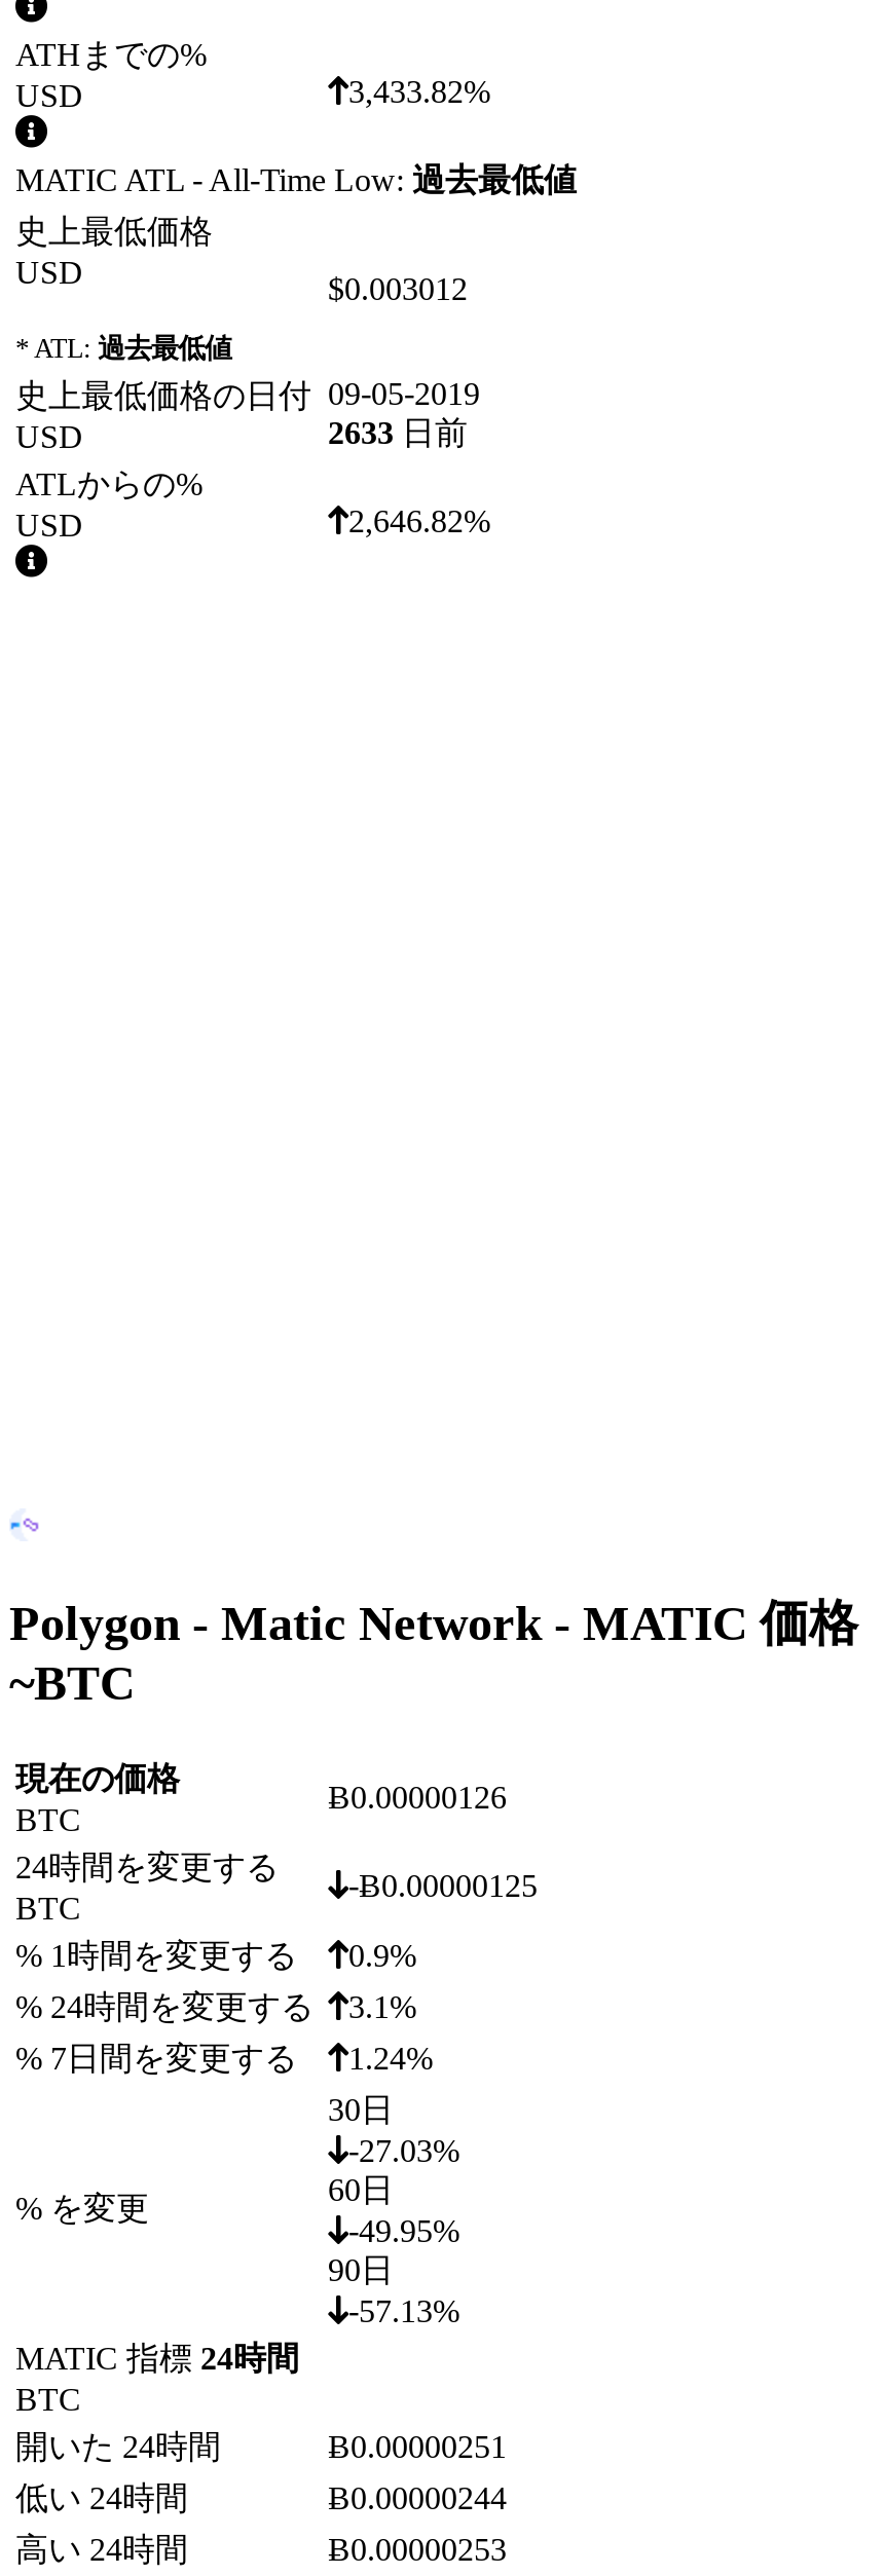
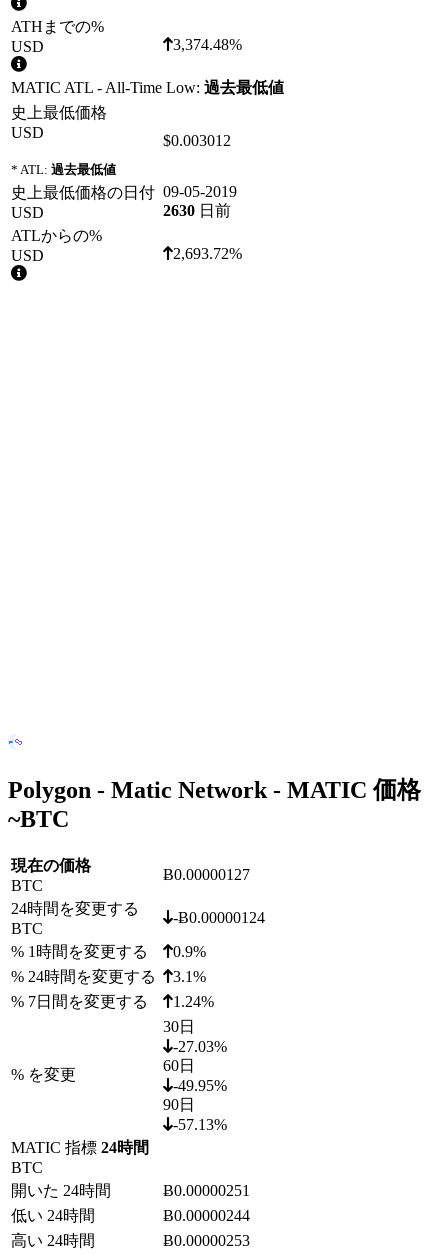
[348,73,490,108] 3,433.82% -> [173,36,242,53] 3,374.48%
[328,415,468,449] 2633日前 -> [163,202,231,219] 2630日前
[348,503,490,538] 2,646.82% -> [173,245,242,262] 2,693.72%
[328,1779,507,1814] Ƀ0.00000126 -> [163,865,250,882] Ƀ0.00000127
[348,1867,538,1902] -Ƀ0.00000125 -> [173,908,265,925] -Ƀ0.00000124

